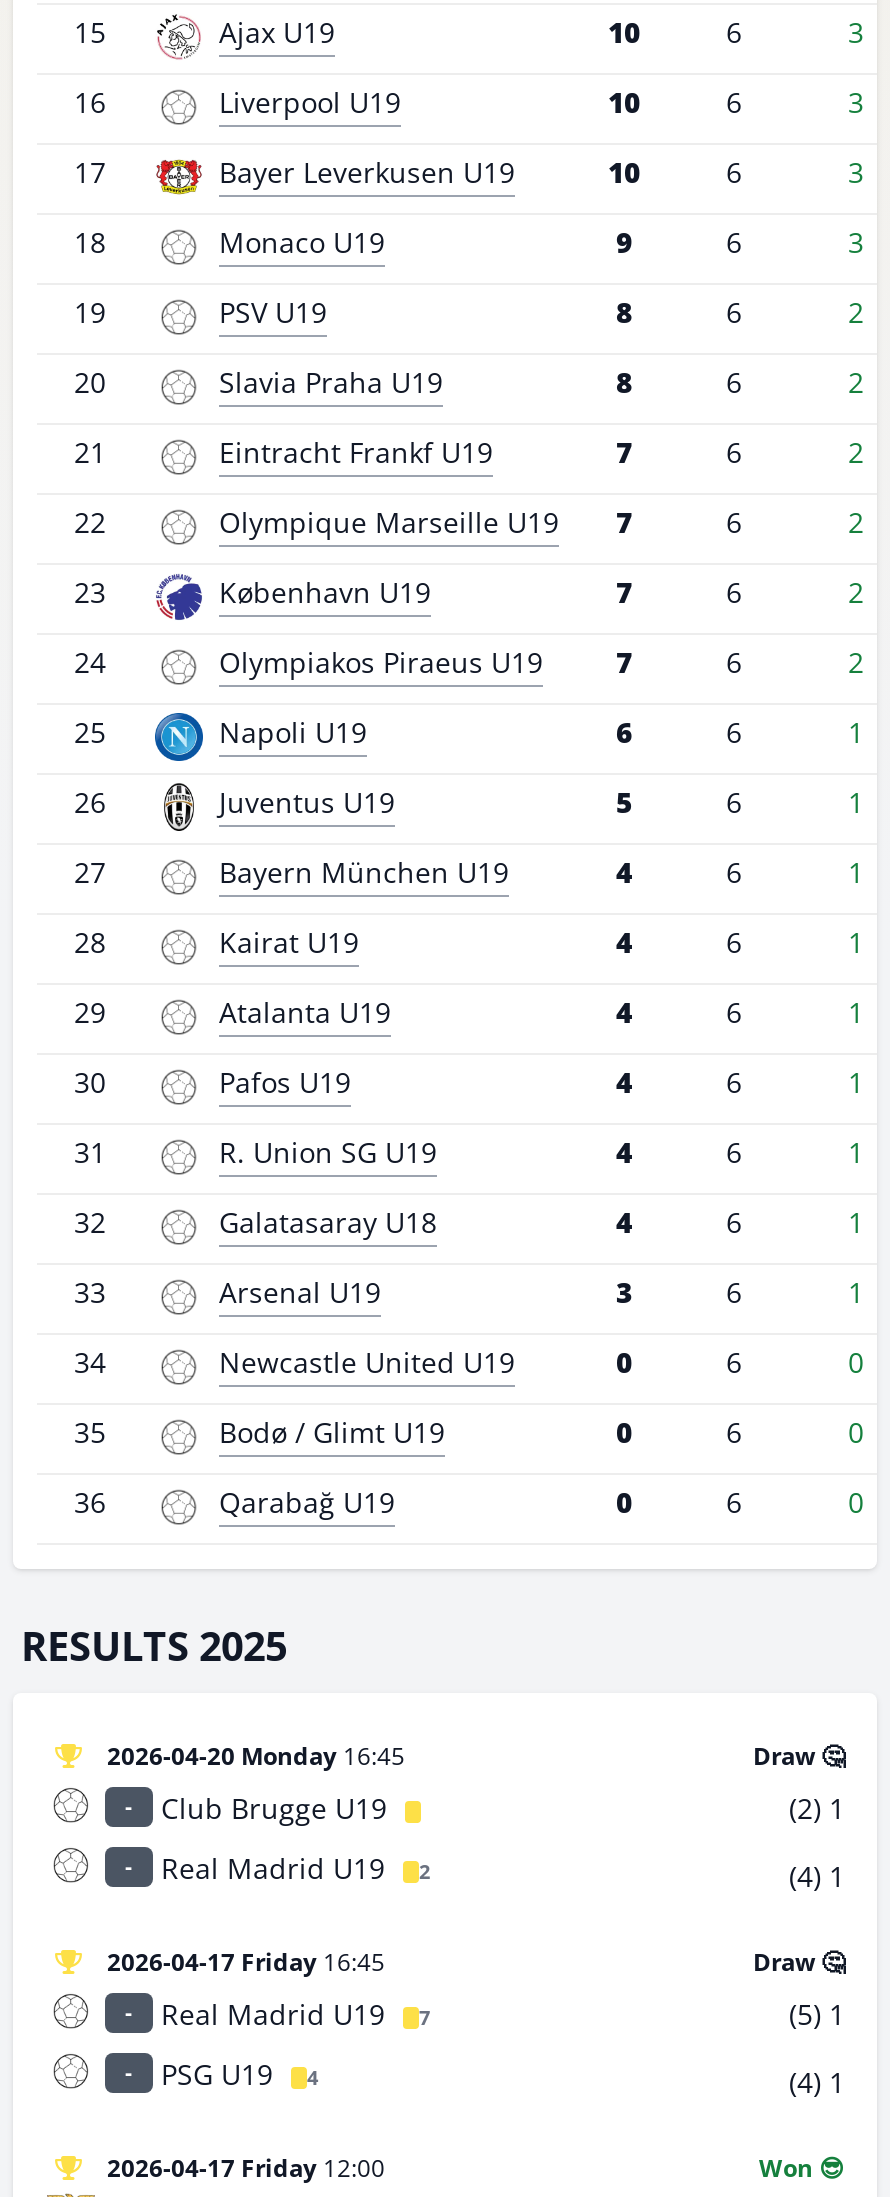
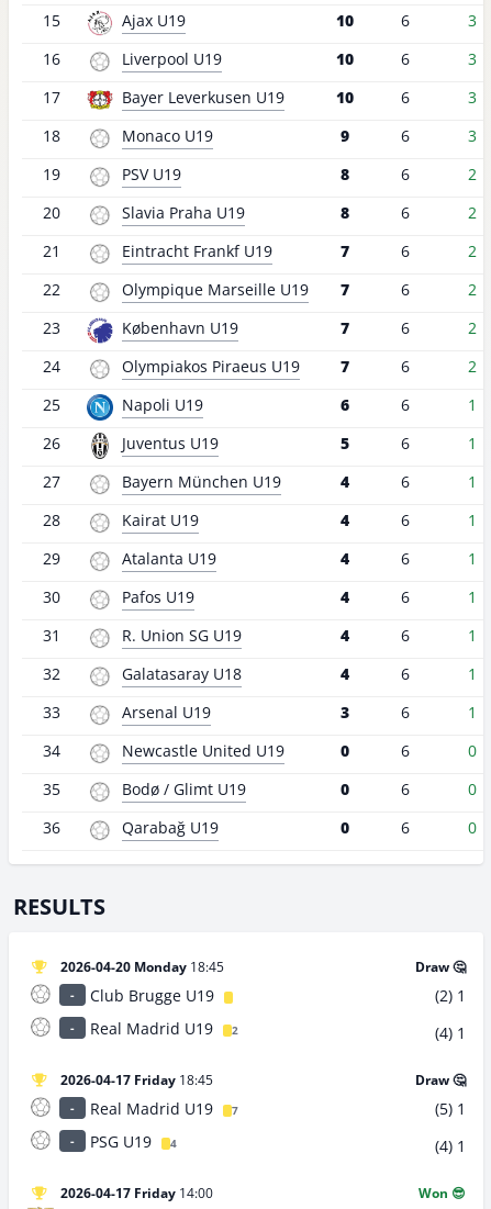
[21,1619,287,1673] RESULTS 2025 -> [13,892,105,921] RESULTS
[107,1739,405,1773] 2026-04-20 Monday 16:45 -> [60,958,224,976] 2026-04-20 Monday 18:45
[107,1945,385,1979] 2026-04-17 Friday 16:45 -> [60,1071,213,1089] 2026-04-17 Friday 18:45
[107,2151,385,2185] 2026-04-17 Friday 12:00 -> [60,1184,213,1202] 2026-04-17 Friday 14:00

